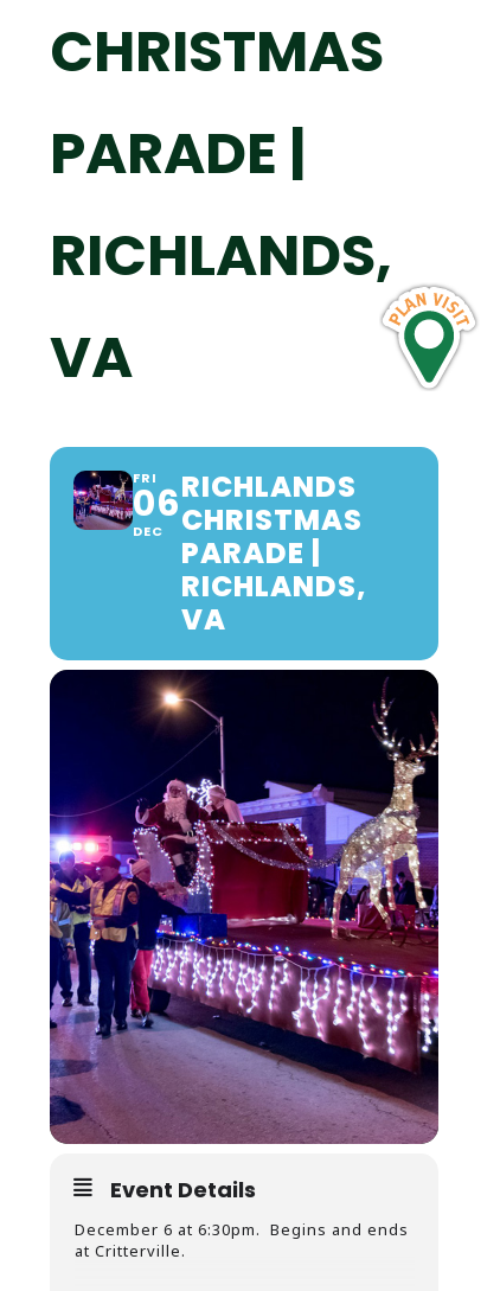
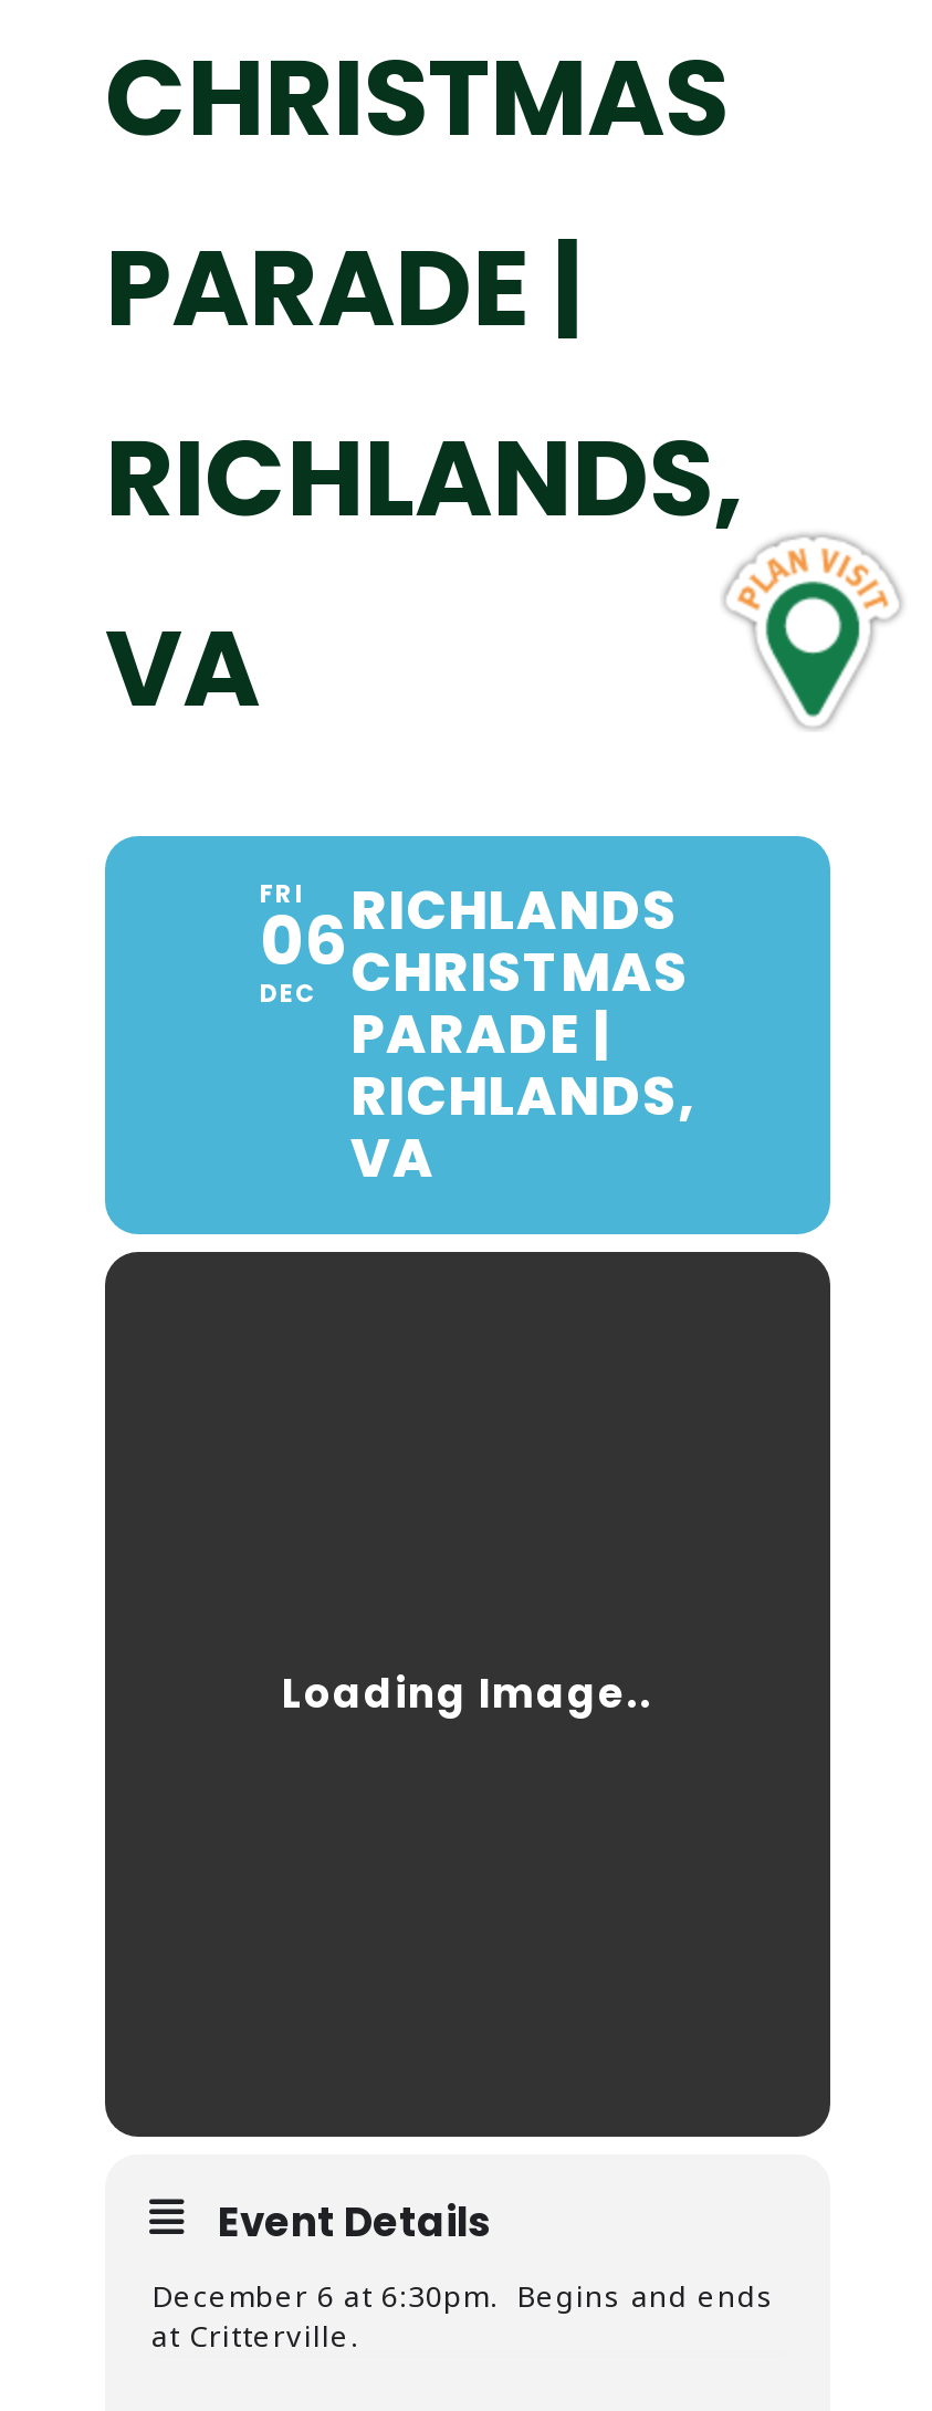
[72,469,129,531] [image] -> none
[49,670,440,1144] [image] -> none

